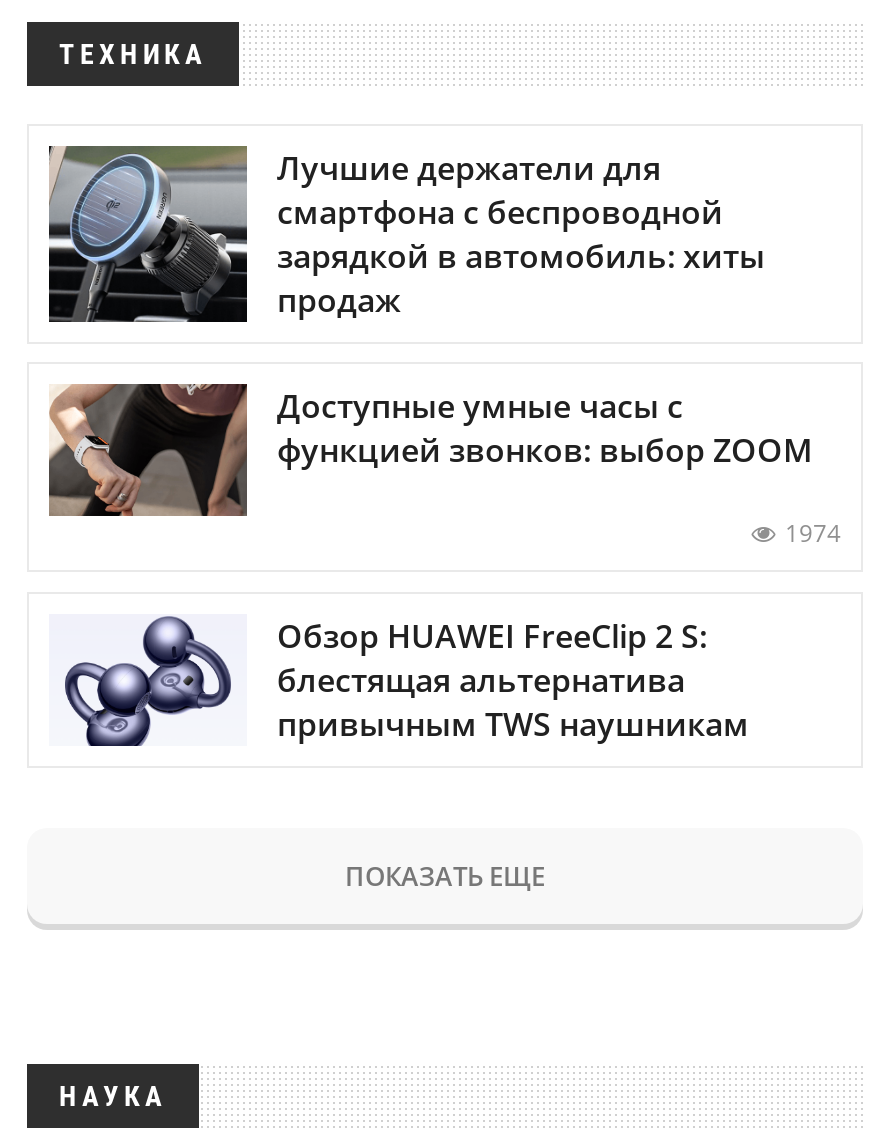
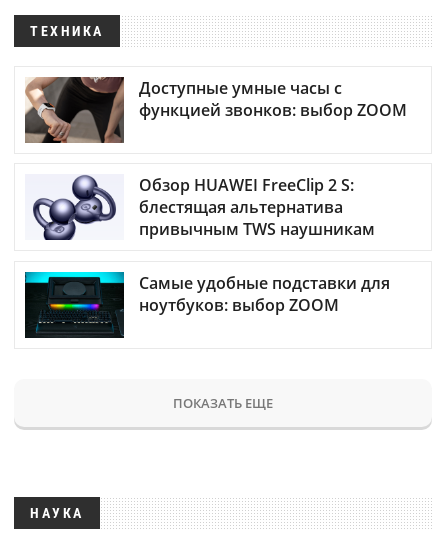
[47,144,765,324] [image] | Лучшие держатели для | смартфона с беспроводной | зарядкой в автомобиль: хиты | продаж -> none
moved [47,380,813,518] -> [24,75,407,144]: [image] | Доступные умные часы с | функцией звонков: выбор ZOOM
[785,517,841,551] 1974 -> none
moved [61,613,749,748] -> [31,174,375,242]: [image] | Обзор HUAWEI FreeClip 2 S: | блестящая альтернатива | привычным TWS наушникам
none -> [24,271,390,339] [image] | Самые удобные подставки для | ноутбуков: выбор ZOOM

